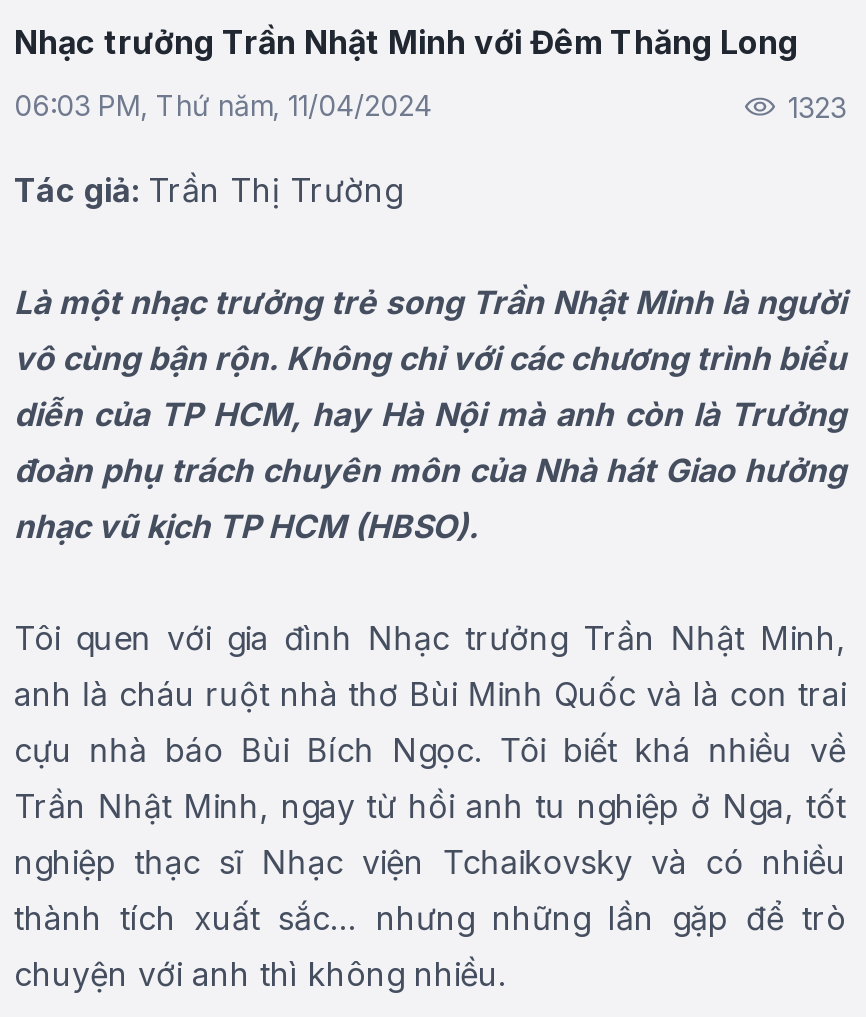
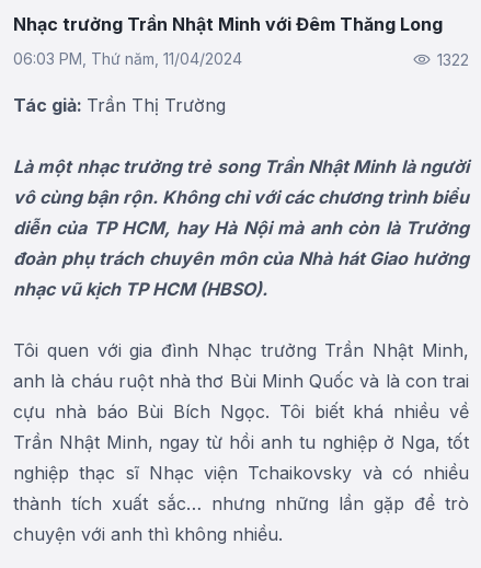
[788,89,846,123] 1323 -> [437,50,469,68] 1322

